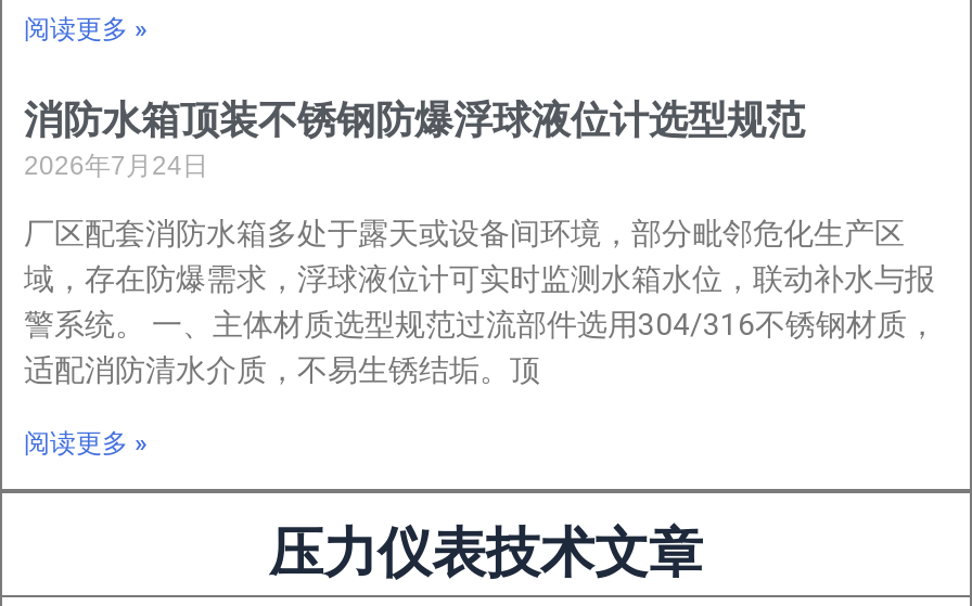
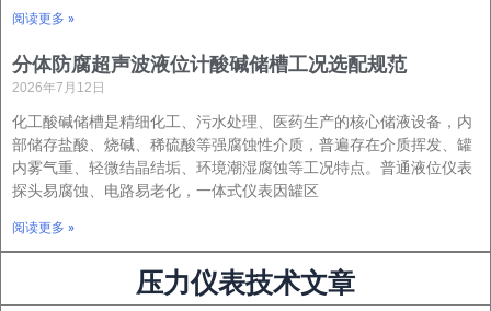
[24,96,805,181] 消防水箱顶装不锈钢防爆浮球液位计选型规范 | 2026年7月24日 -> [12,52,407,95] 分体防腐超声波液位计酸碱储槽工况选配规范 | 2026年7月12日
[24,215,937,387] 厂区配套消防水箱多处于露天或设备间环境，部分毗邻危化生产区 | 域，存在防爆需求，浮球液位计可实时监测水箱水位，联动补水与报 | 警系统。 一、主体材质选型规范过流部件选用304/316不锈钢材质， | 适配消防清水介质，不易生锈结垢。顶 -> [12,113,472,199] 化工酸碱储槽是精细化工、污水处理、医药生产的核心储液设备，内 | 部储存盐酸、烧碱、稀硫酸等强腐蚀性介质，普遍存在介质挥发、罐 | 内雾气重、轻微结晶结垢、环境潮湿腐蚀等工况特点。普通液位仪表 | 探头易腐蚀、电路易老化，一体式仪表因罐区

